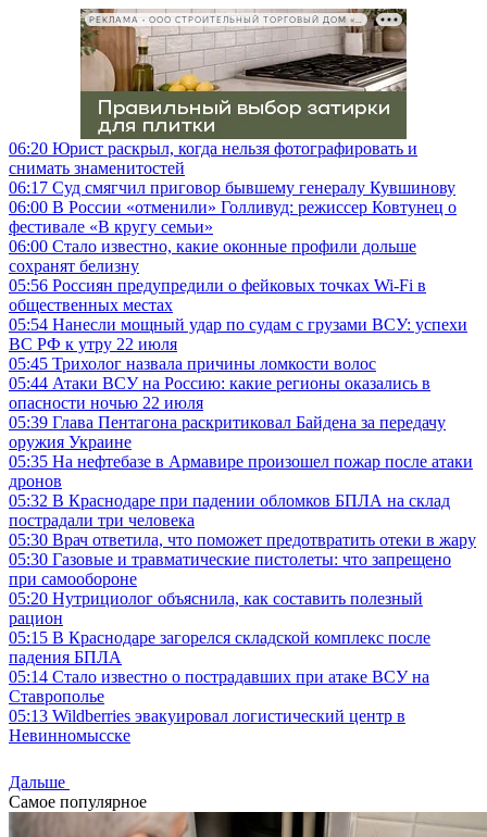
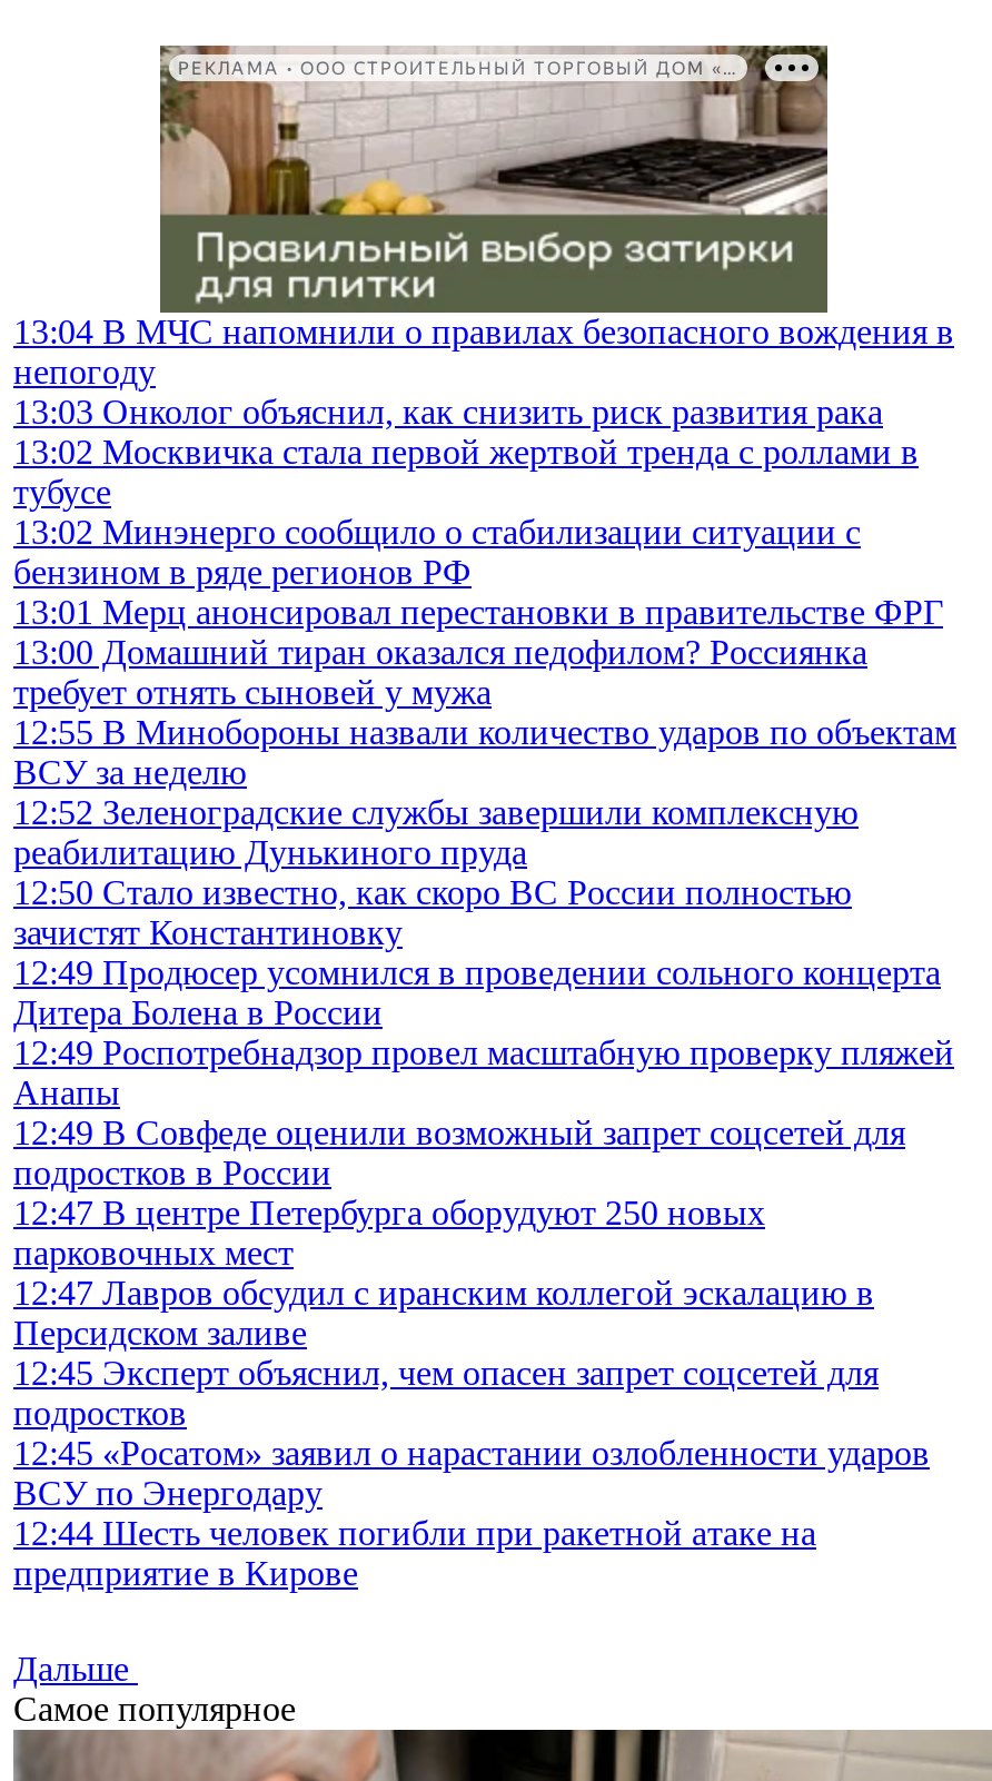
[9,140,476,745] 06:20 Юрист раскрыл, когда нельзя фотографировать и | снимать знаменитостей | 06:17 Суд смягчил приговор бывшему генералу Кувшинову | 06:00 В России «отменили» Голливуд: режиссер Ковтунец о | фестивале «В кругу семьи» | 06:00 Стало известно, какие оконные профили дольше | сохранят белизну | 05:56 Россиян предупредили о фейковых точках Wi-Fi в | общественных местах | 05:54 Нанесли мощный удар по судам с грузами ВСУ: успехи | ВС РФ к утру 22 июля | 05:45 Трихолог назвала причины ломкости волос | 05:44 Атаки ВСУ на Россию: какие регионы оказались в | опасности ночью 22 июля | 05:39 Глава Пентагона раскритиковал Байдена за передачу | оружия Украине | 05:35 На нефтебазе в Армавире произошел пожар после атаки | дронов | 05:32 В Краснодаре при падении обломков БПЛА на склад | пострадали три человека | 05:30 Врач ответила, что поможет предотвратить отеки в жару | 05:30 Газовые и травматические пистолеты: что запрещено | при самообороне | 05:20 Нутрициолог объяснила, как составить полезный | рацион | 05:15 В Краснодаре загорелся складской комплекс после | падения БПЛА | 05:14 Стало известно о пострадавших при атаке ВСУ на | Ставрополье | 05:13 Wildberries эвакуировал логистический центр в | Невинномысске -> [13,313,956,1593] 13:04 В МЧС напомнили о правилах безопасного вождения в | непогоду | 13:03 Онколог объяснил, как снизить риск развития рака | 13:02 Москвичка стала первой жертвой тренда с роллами в | тубусе | 13:02 Минэнерго сообщило о стабилизации ситуации с | бензином в ряде регионов РФ | 13:01 Мерц анонсировал перестановки в правительстве ФРГ | 13:00 Домашний тиран оказался педофилом? Россиянка | требует отнять сыновей у мужа | 12:55 В Минобороны назвали количество ударов по объектам | ВСУ за неделю | 12:52 Зеленоградские службы завершили комплексную | реабилитацию Дунькиного пруда | 12:50 Стало известно, как скоро ВС России полностью | зачистят Константиновку | 12:49 Продюсер усомнился в проведении сольного концерта | Дитера Болена в России | 12:49Роспотребнадзор провел масштабную проверку пляжей | Анапы | 12:49 В Совфеде оценили возможный запрет соцсетей для | подростков в России | 12:47 В центре Петербурга оборудуют 250 новых | парковочных мест | 12:47 Лавров обсудил с иранским коллегой эскалацию в | Персидском заливе | 12:45 Эксперт объяснил, чем опасен запрет соцсетей для | подростков | 12:45 «Росатом» заявил о нарастании озлобленности ударов | ВСУ по Энергодару | 12:44 Шесть человек погибли при ракетной атаке на | предприятие в Кирове

